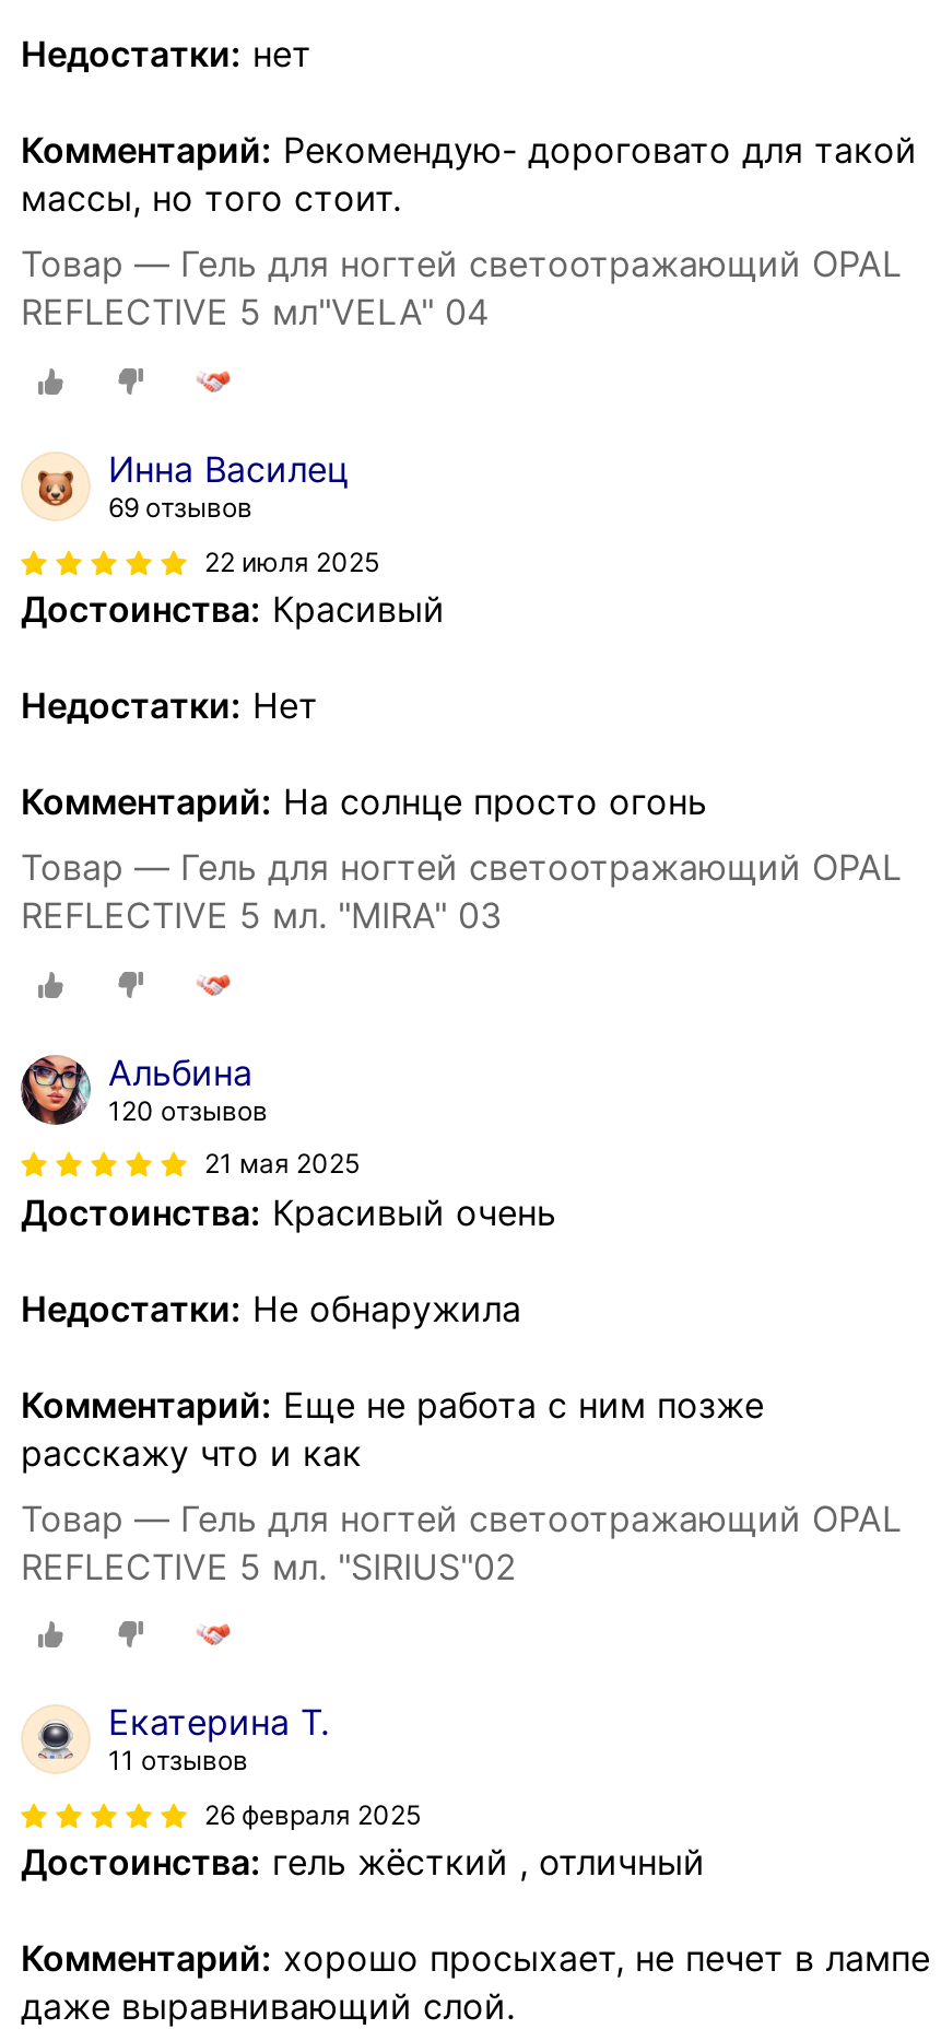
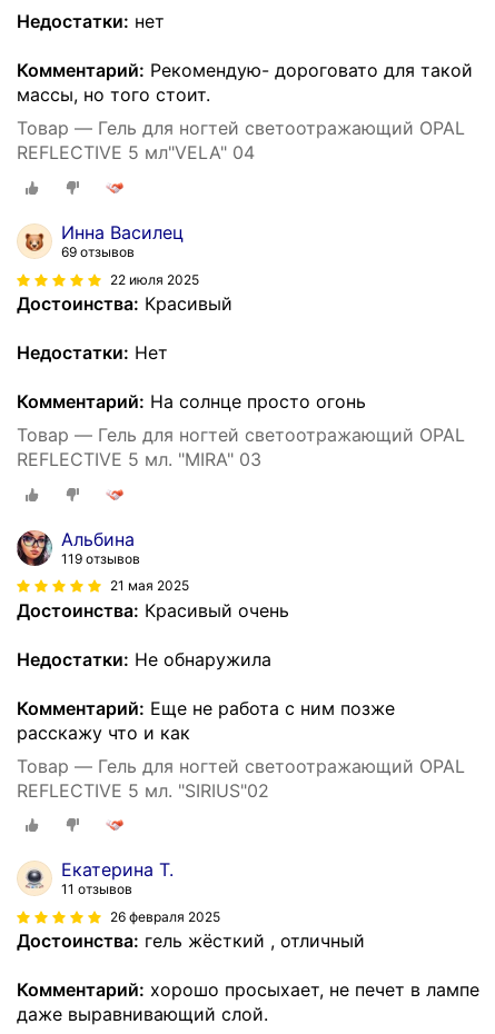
[108,1094,268,1126] 120 отзывов -> [61,550,140,567] 119 отзывов

